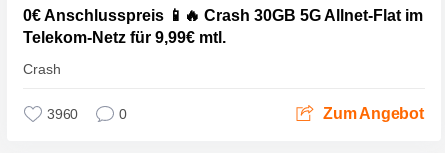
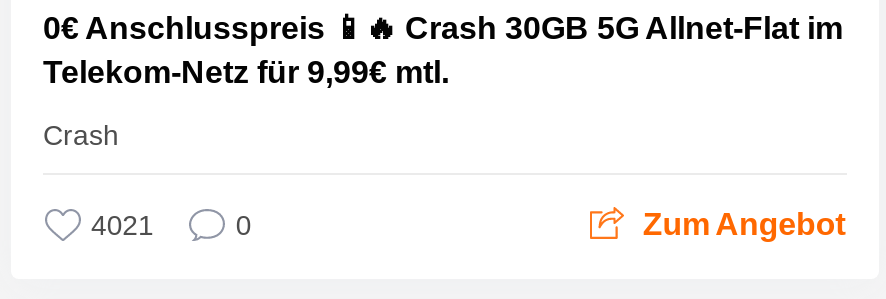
[47,106,78,122] 3960 -> [91,208,154,240] 4021

